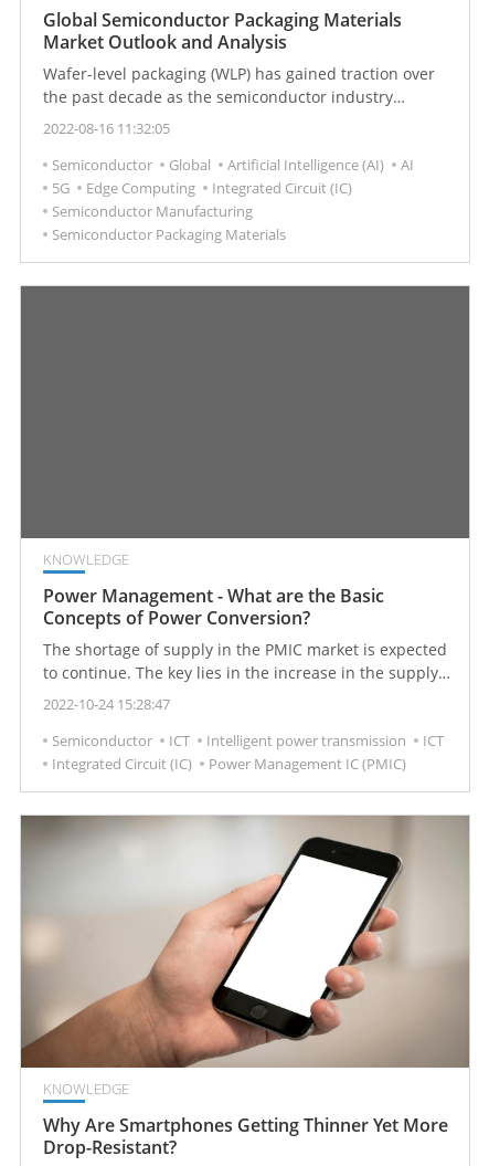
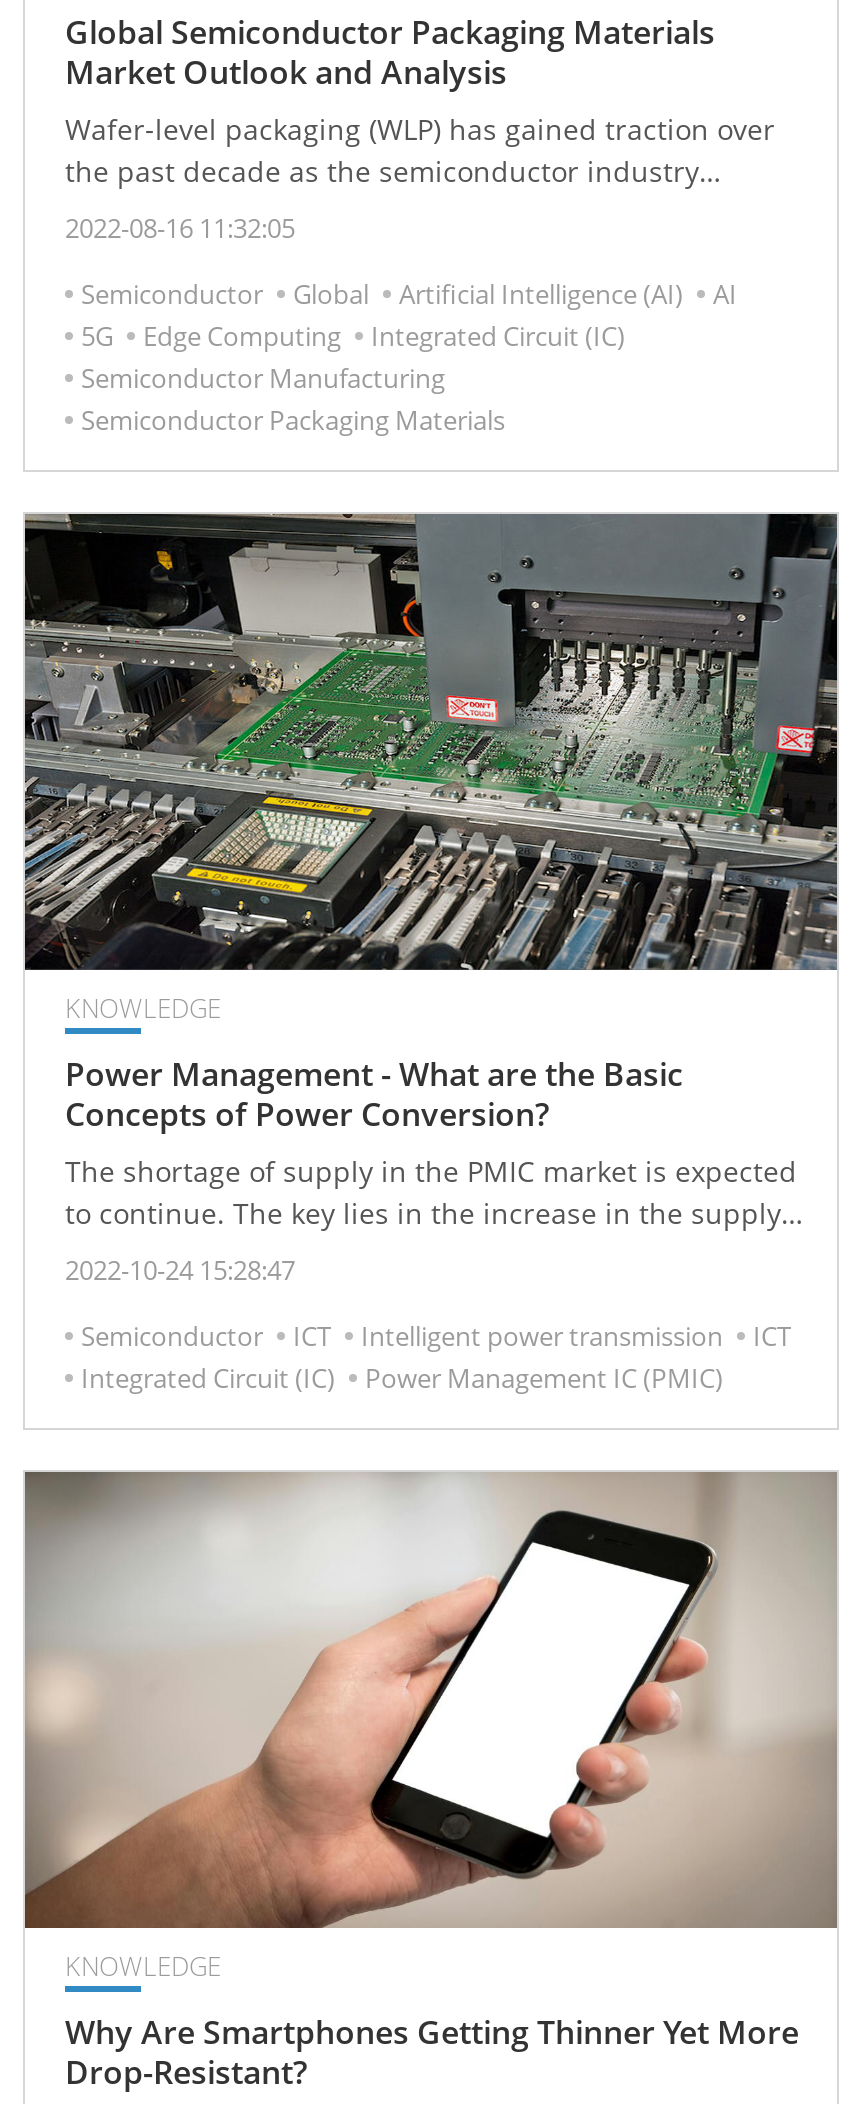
none -> [25,514,837,970] [image]

